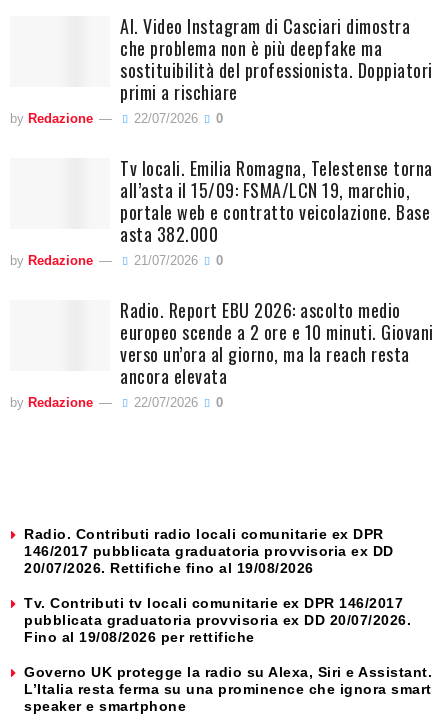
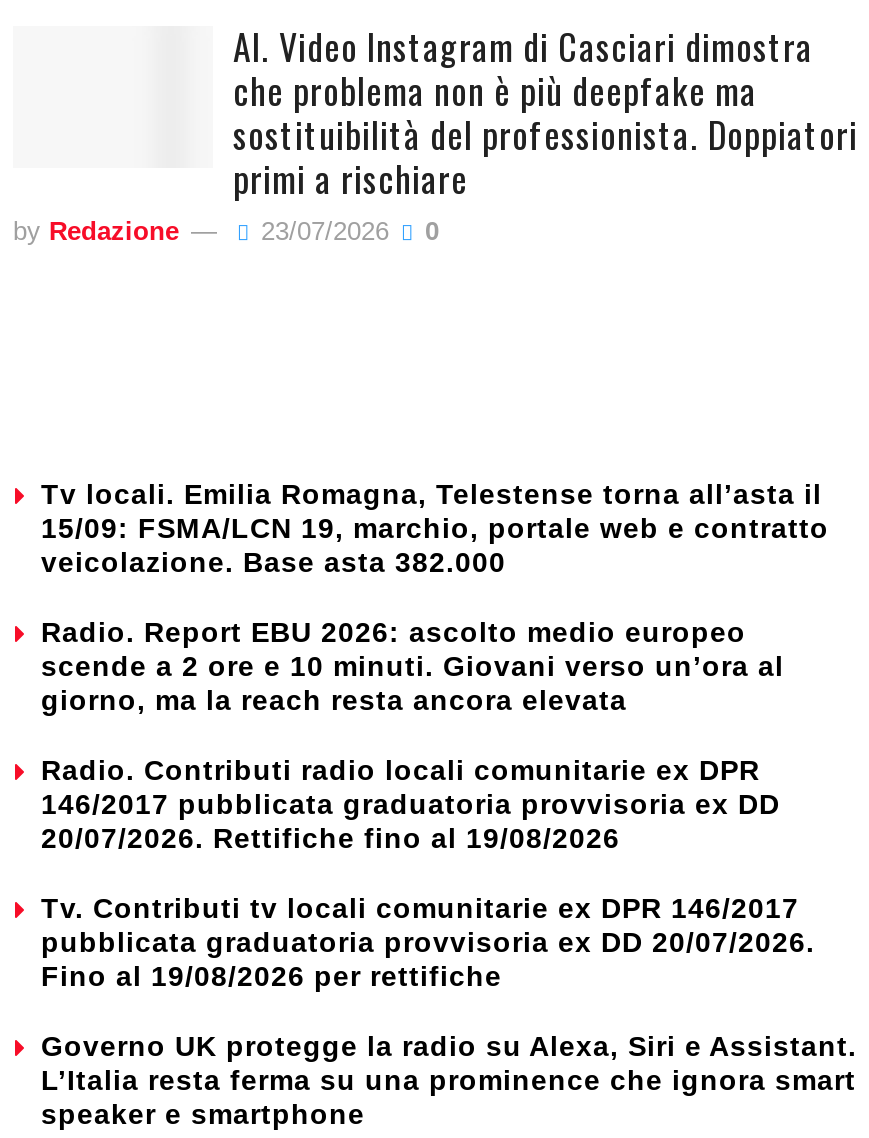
[130,111,223,126] 22/07/2026 0 -> [253,216,439,246] 23/07/2026 0
[10,155,432,268] Tv locali. Emilia Romagna, Telestense torna | all’asta il 15/09: FSMA/LCN 19, marchio, | portale web e contratto veicolazione. Base | asta 382.000 | by Redazione | 21/07/2026 | 0 -> [41,478,829,578] Tv locali. Emilia Romagna, Telestense torna all’asta il | 15/09: FSMA/LCN 19, marchio, portale web e contratto | veicolazione. Base asta 382.000
[10,297,433,410] Radio. Report EBU 2026: ascolto medio | europeo scende a 2 ore e 10 minuti. Giovani | verso un’ora al giorno, ma la reach resta | ancora elevata | by Redazione | 22/07/2026 | 0 -> [41,616,784,716] Radio. Report EBU 2026: ascolto medio europeo | scende a 2 ore e 10 minuti. Giovani verso un’ora al | giorno, ma la reach resta ancora elevata

